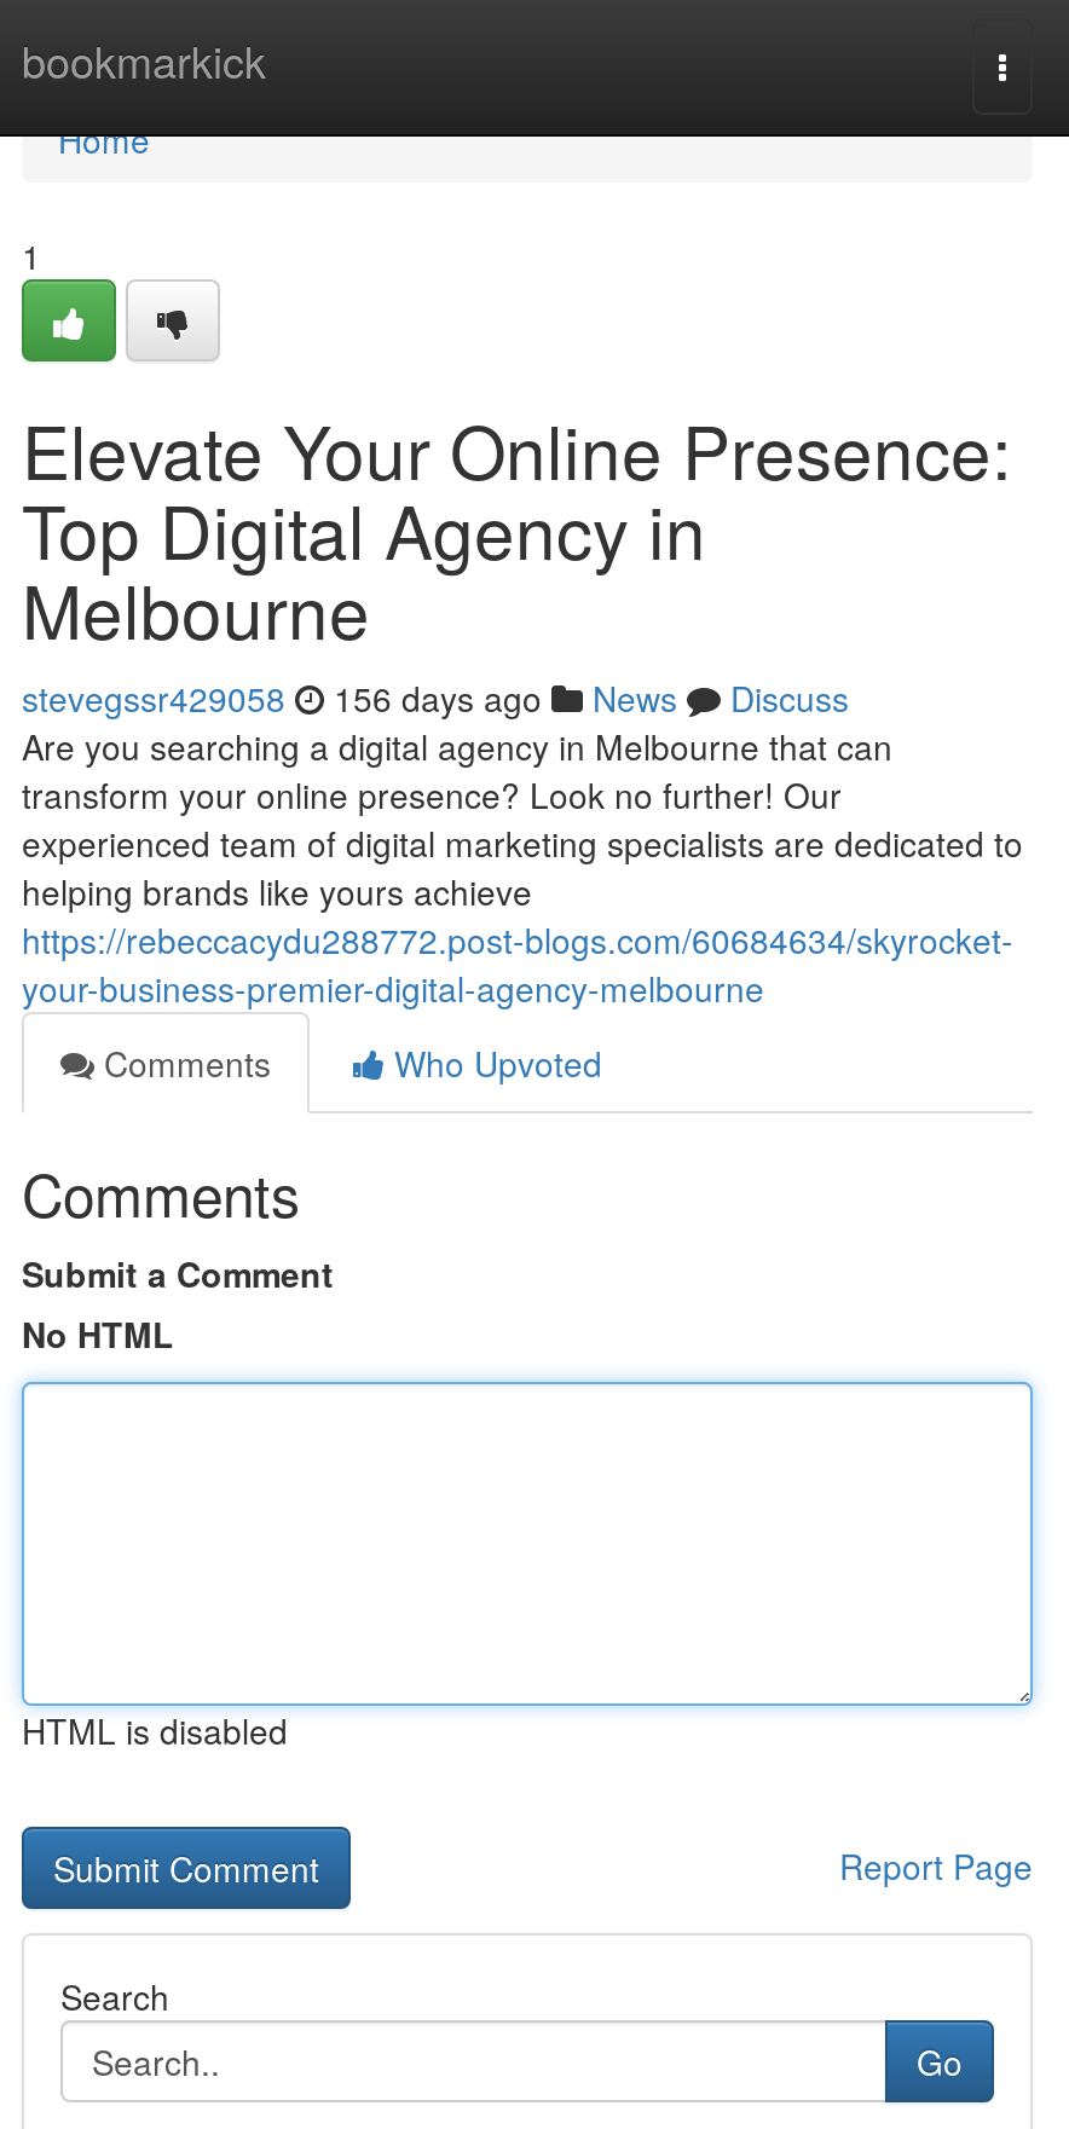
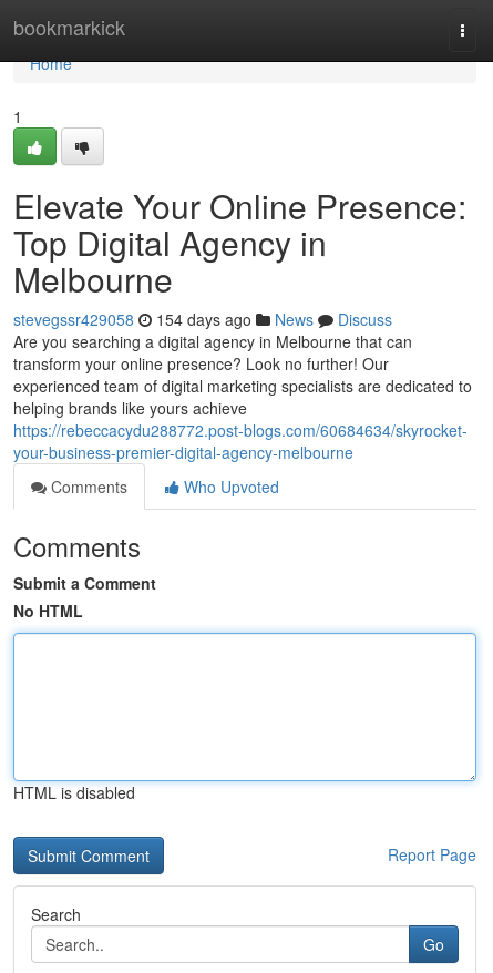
[22,673,849,722] stevegssr429058 156 days ago News Discuss -> [13,308,392,330] stevegssr429058 154 days ago News Discuss

